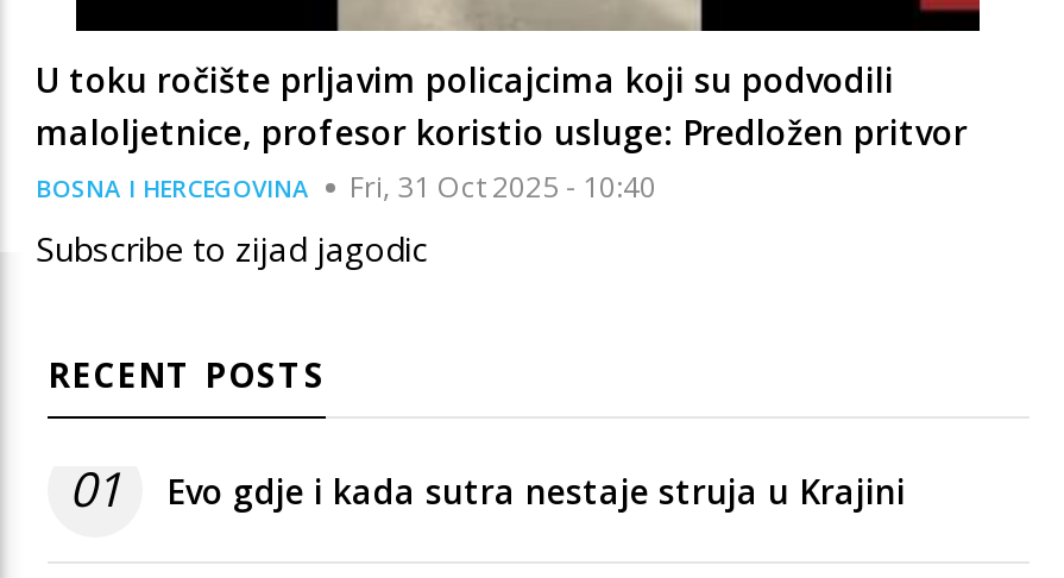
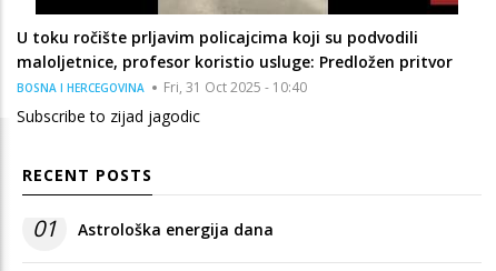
[166,469,906,514] Evo gdje i kada sutra nestaje struja u Krajini -> [78,219,274,240] Astrološka energija dana

